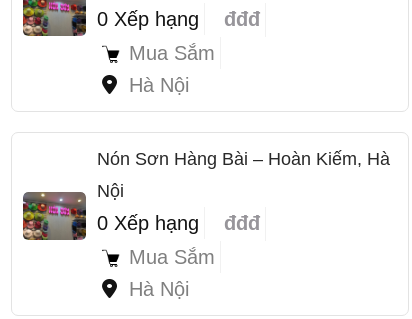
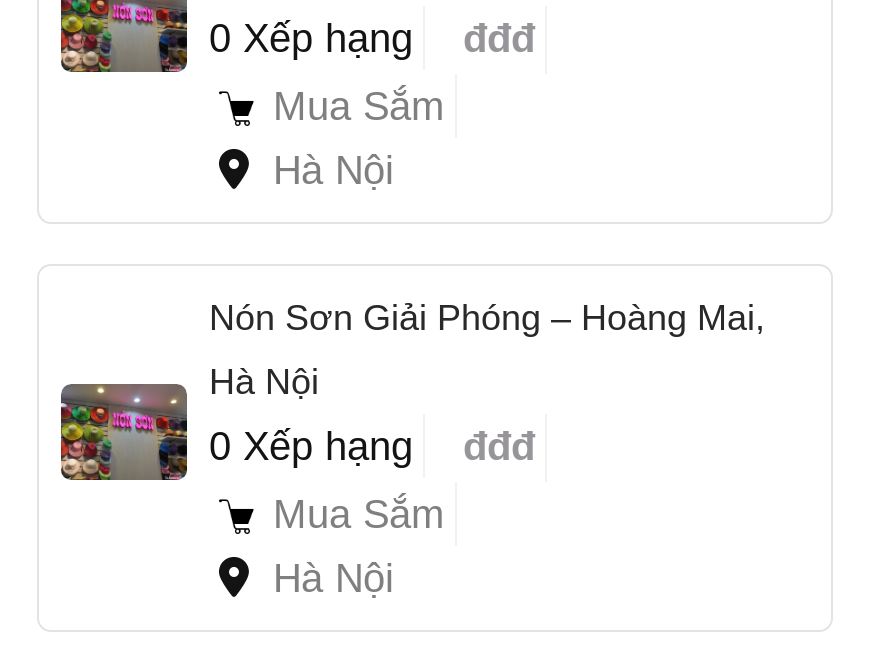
[97,149,390,169] Nón Sơn Hàng Bài – Hoàn Kiếm, Hà -> [209,298,765,338] Nón Sơn Giải Phóng – Hoàng Mai,
[97,181,124,201] Nội -> [209,362,319,402] Hà Nội

